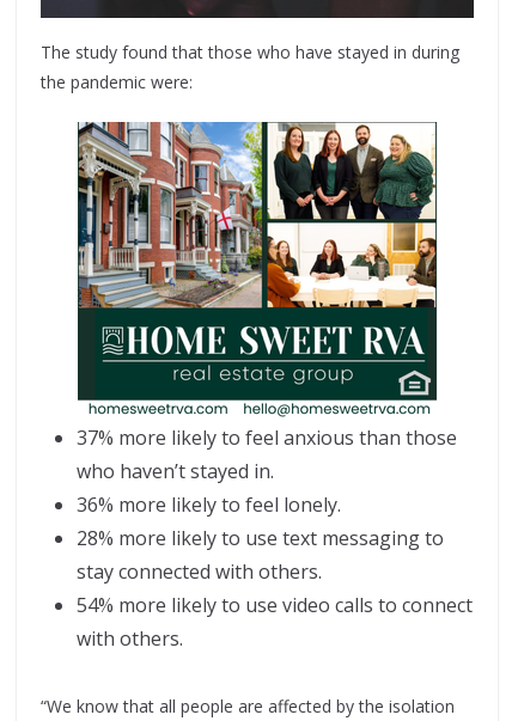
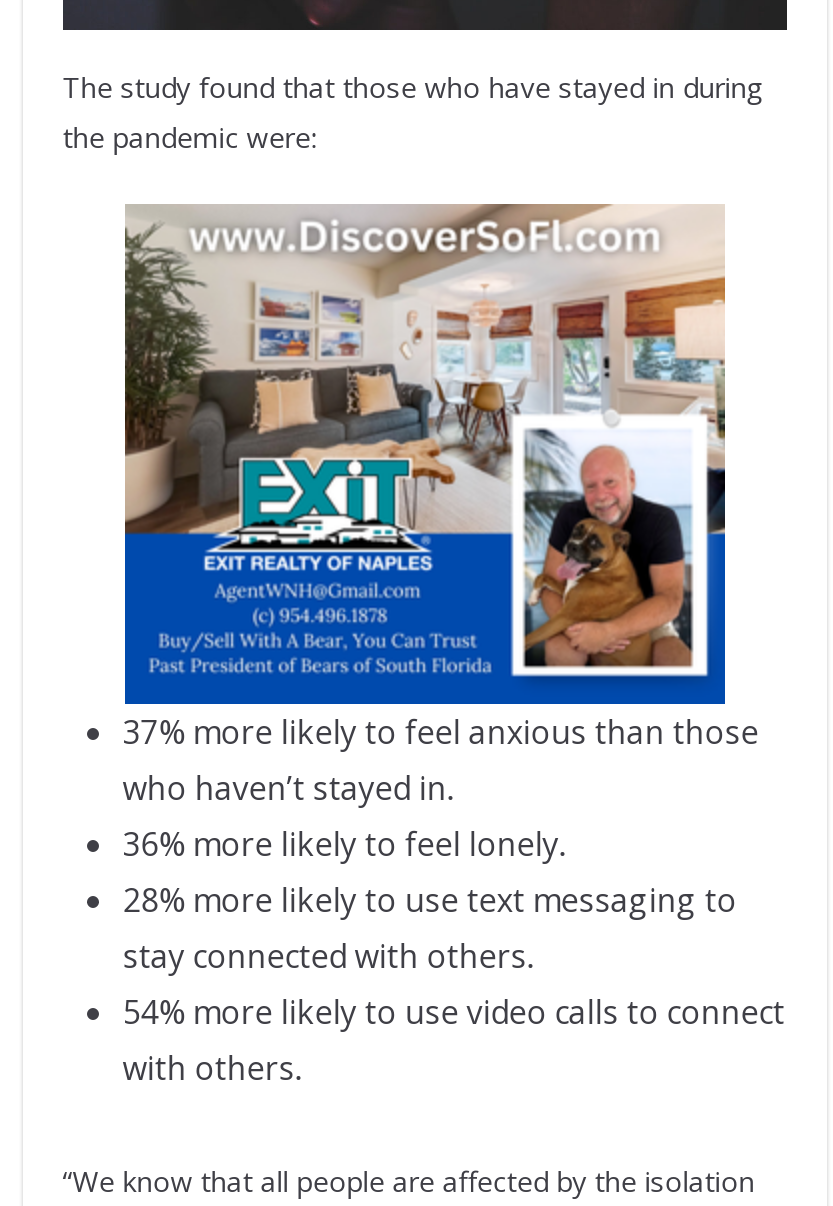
[77,121,438,421] [image] -> [123,204,727,706] [image]

